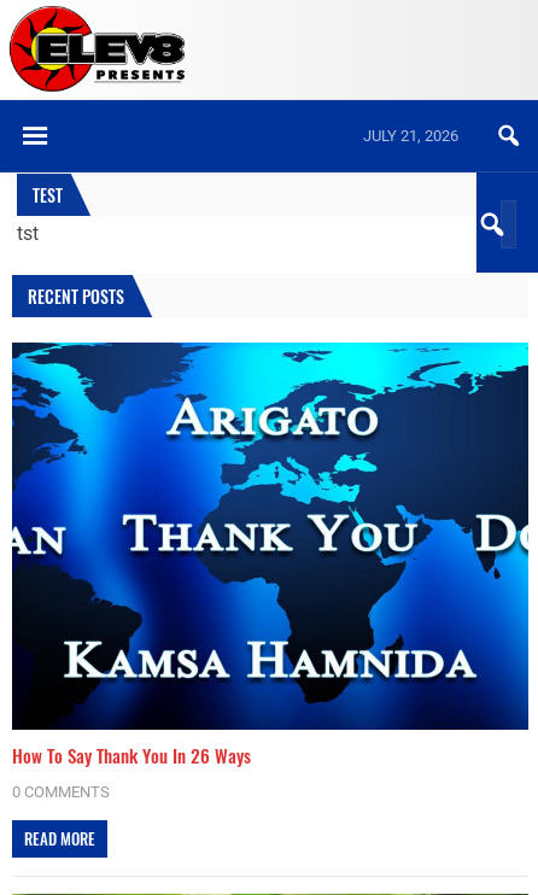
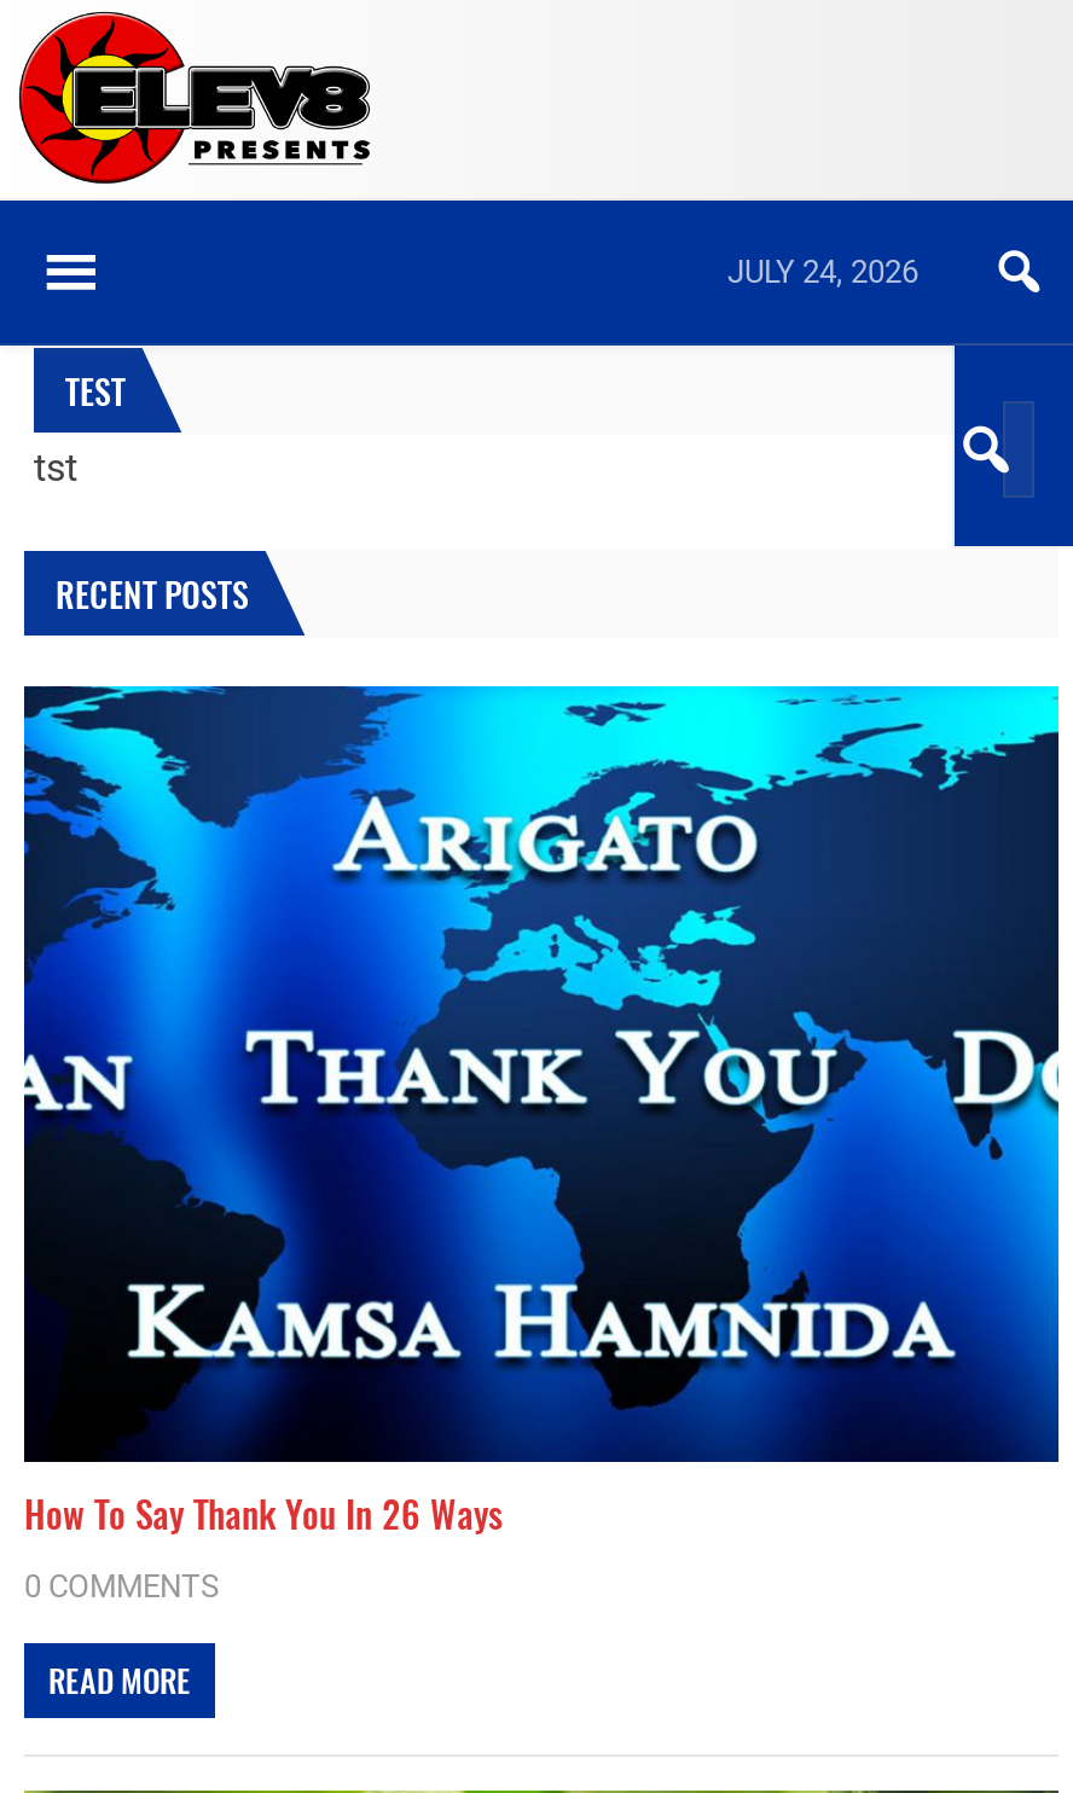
[363,127,458,145] JULY 21, 2026 -> [727,254,918,290] JULY 24, 2026

